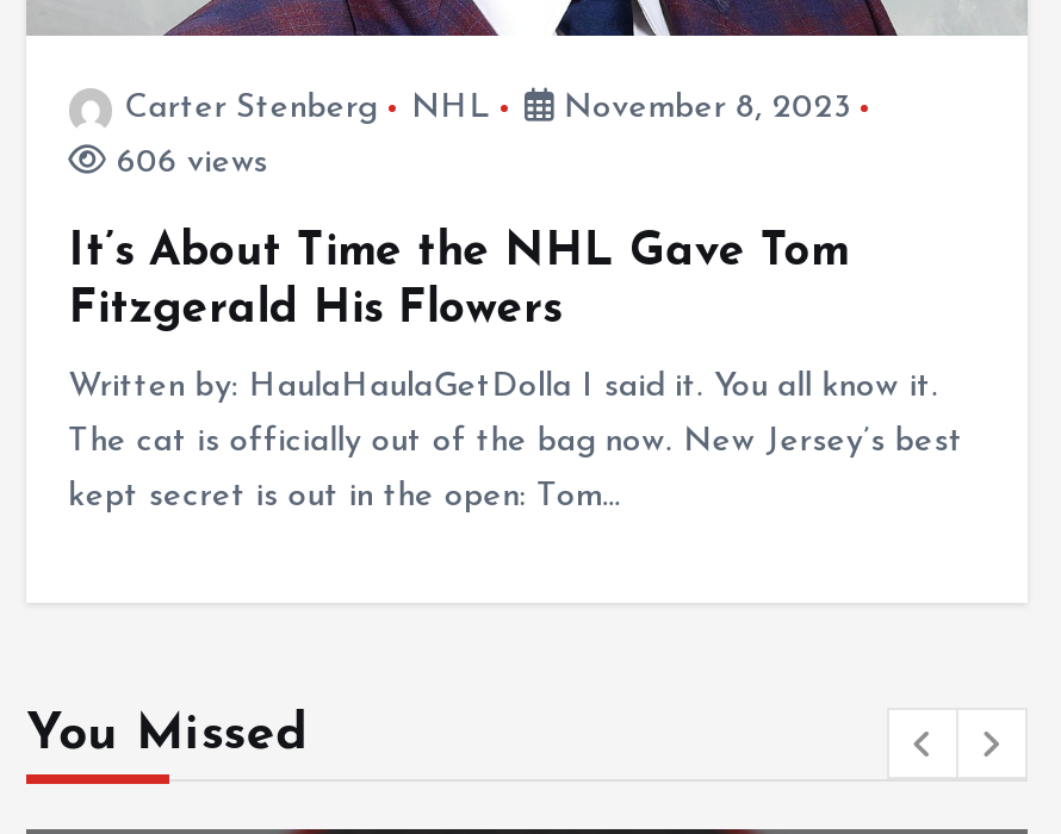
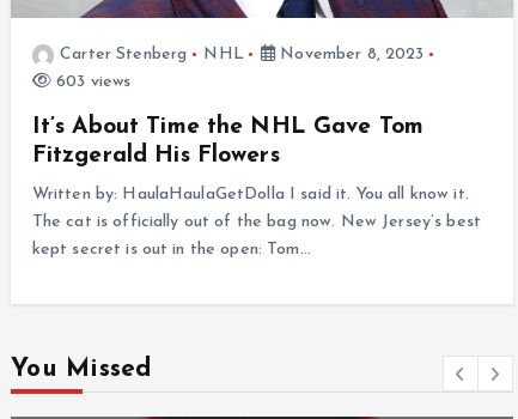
[107,145,268,181] 606 views -> [51,73,131,91] 603 views

